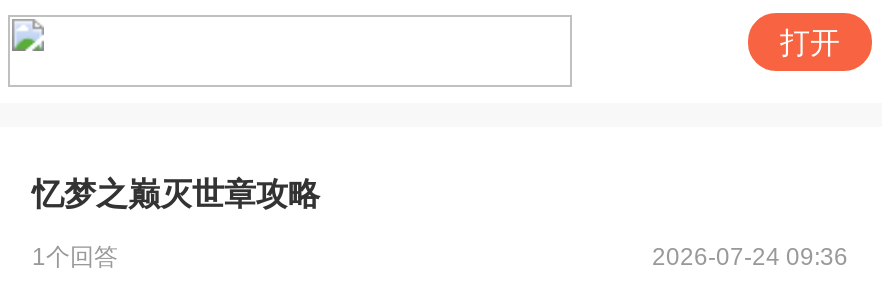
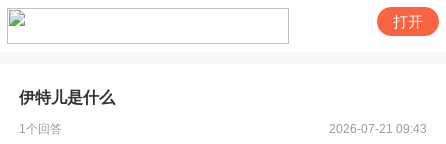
[32,177,320,211] 忆梦之巅灭世章攻略 -> [19,89,115,106] 伊特儿是什么
[652,243,848,271] 2026-07-24 09:36 -> [329,122,427,136] 2026-07-21 09:43

